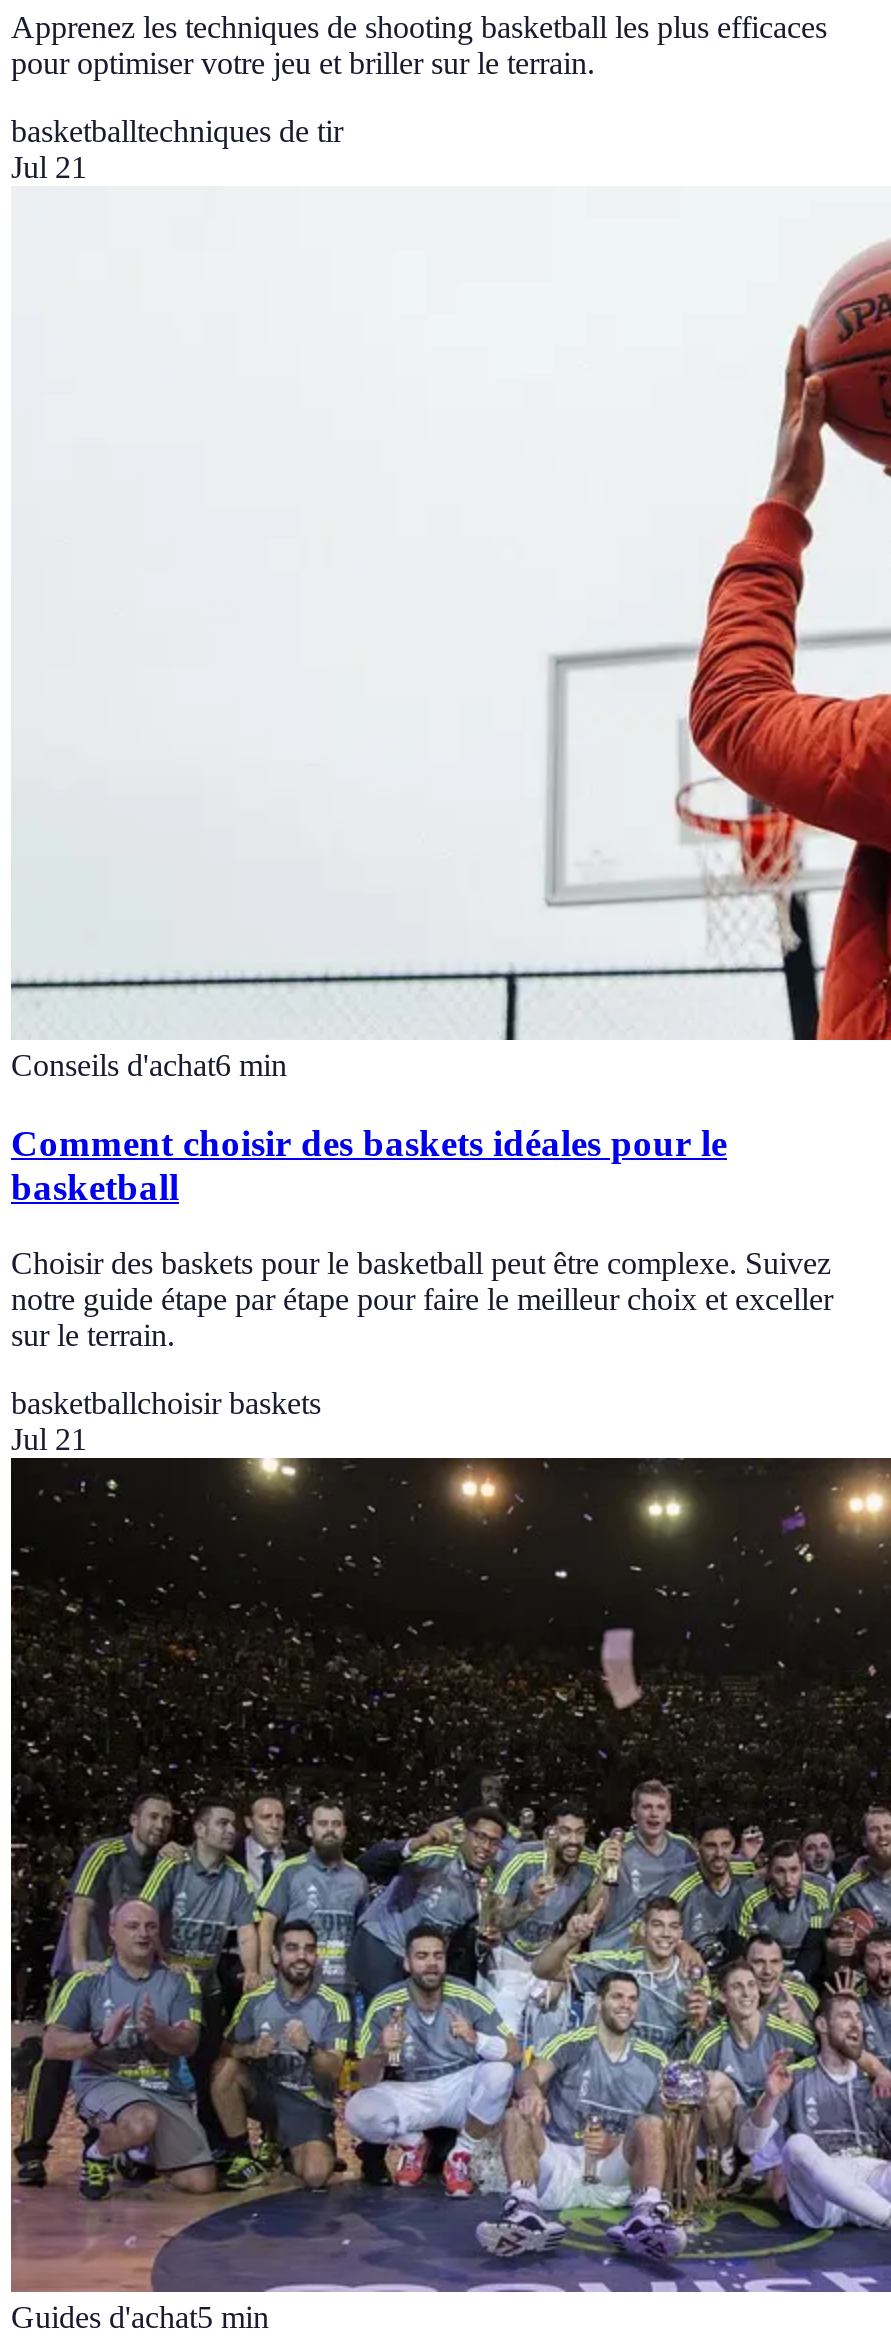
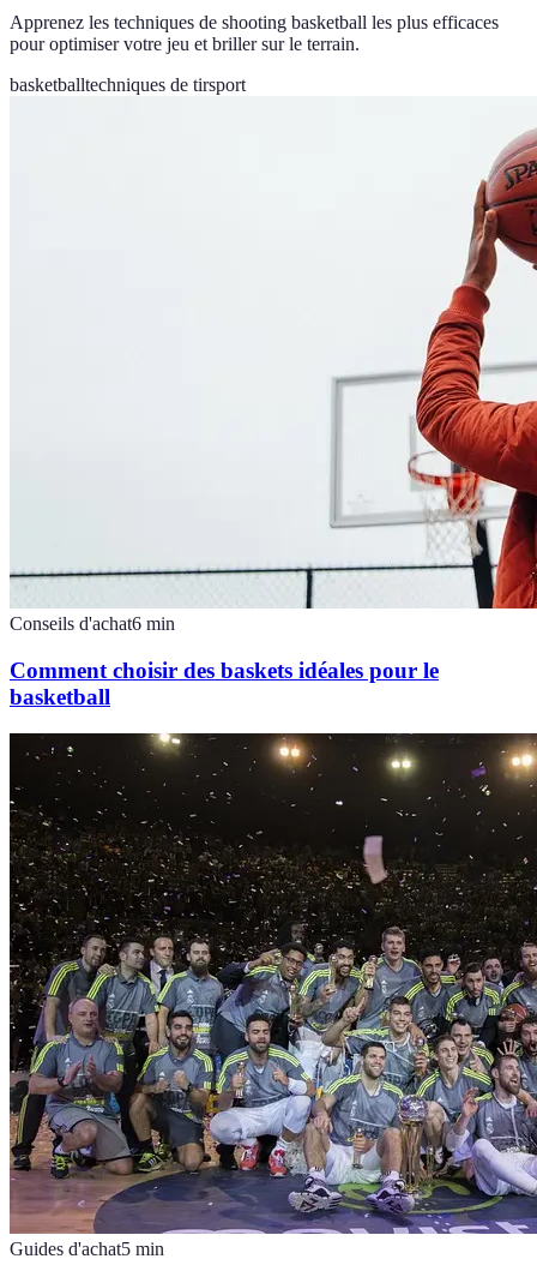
[11,113,343,183] basketballtechniques de tir | Jul 21 -> [10,75,246,95] basketballtechniques de tirsport
[11,1246,833,1456] Choisir des baskets pour le basketball peut être complexe. Suivez | notre guide étape par étape pour faire le meilleur choix et exceller | sur le terrain. | basketballchoisir baskets | Jul 21 -> none

